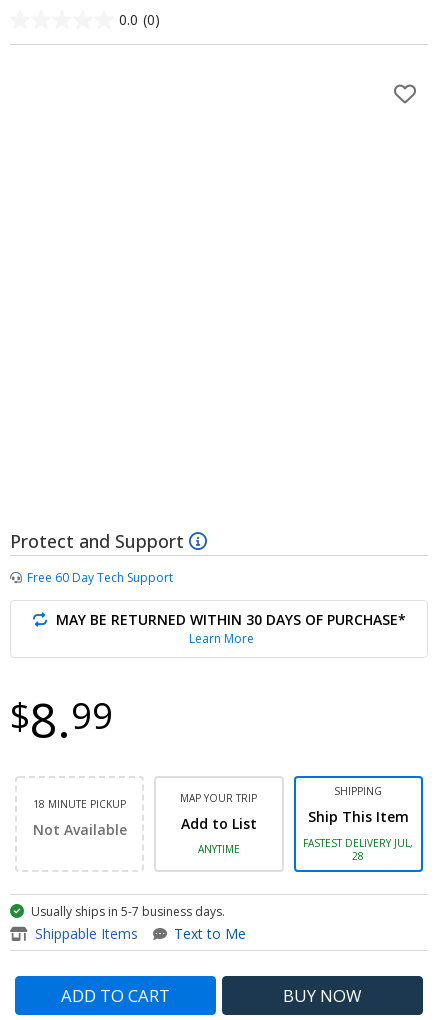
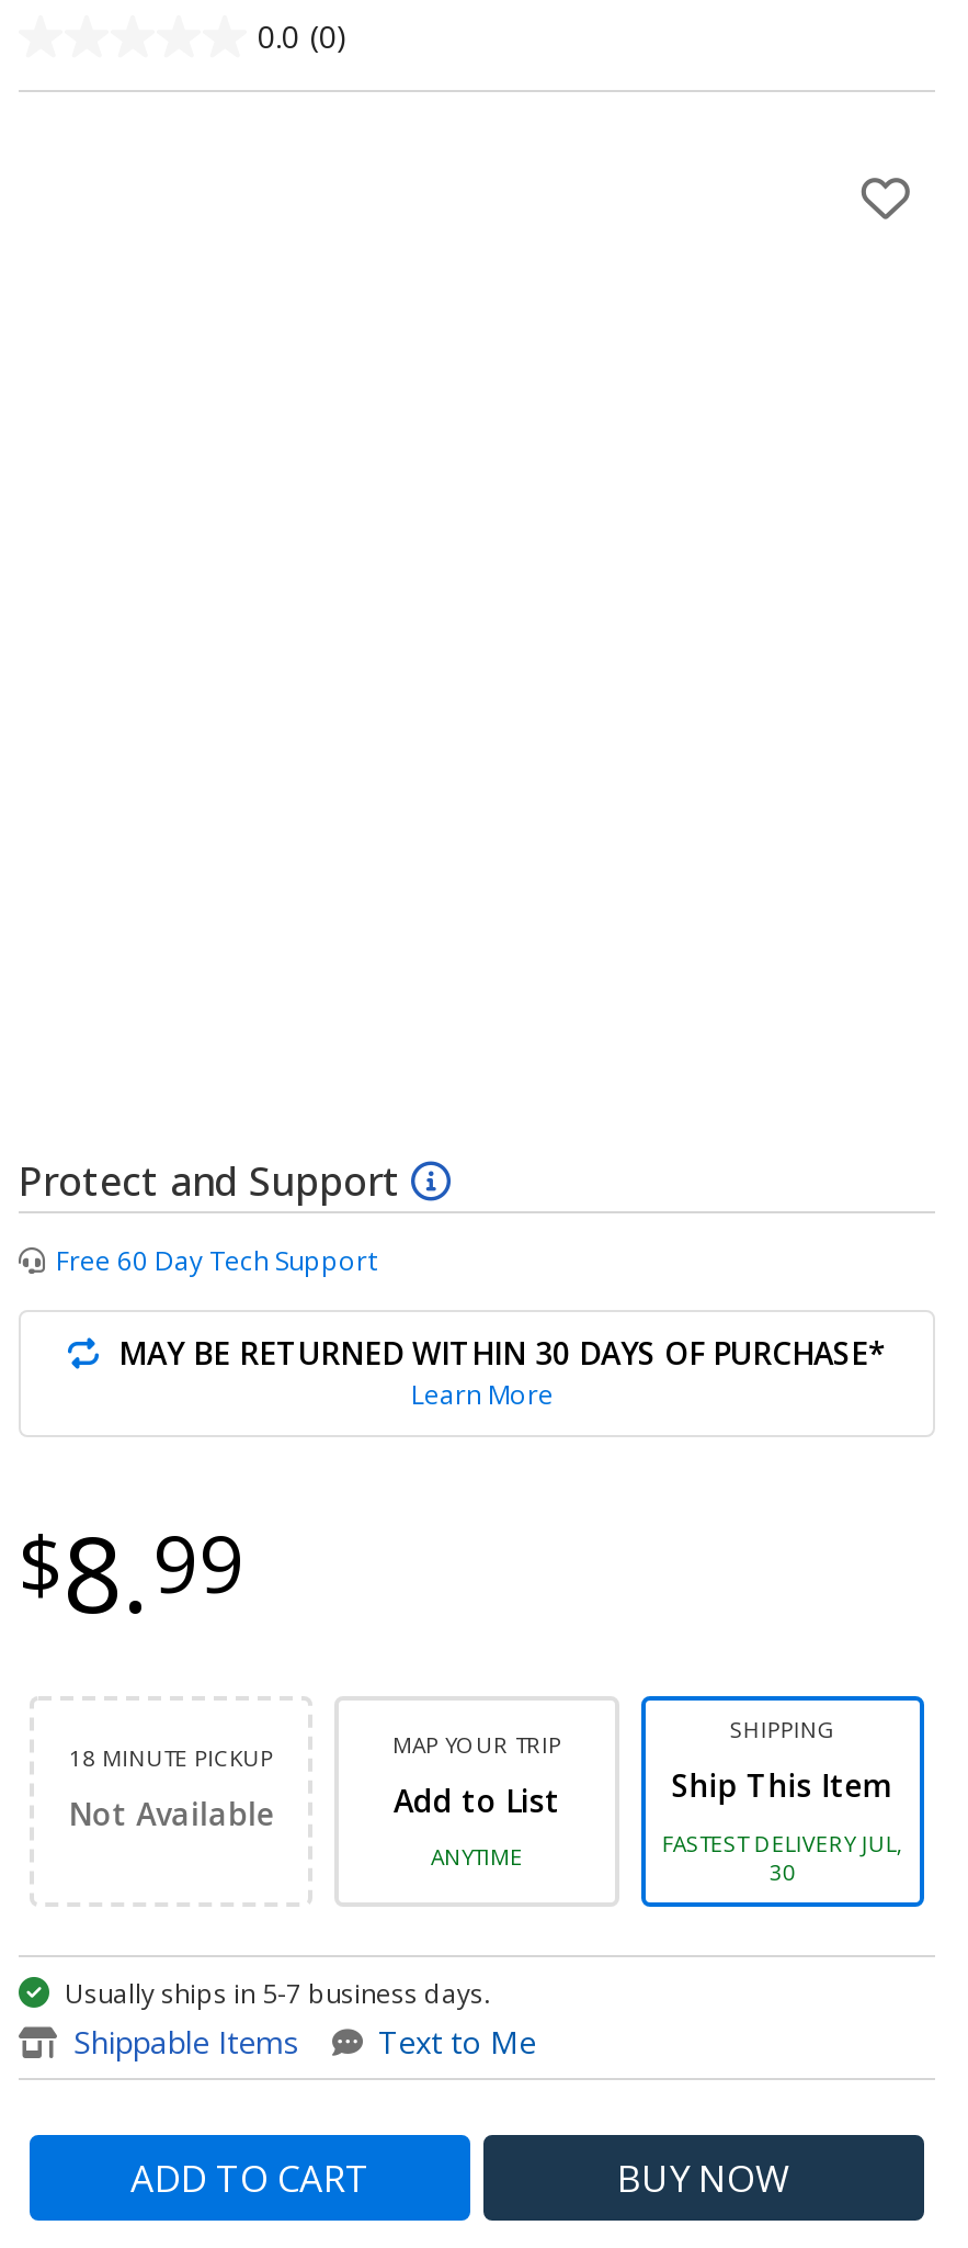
[352,849,364,863] 28 -> [769,1855,795,1886] 30

